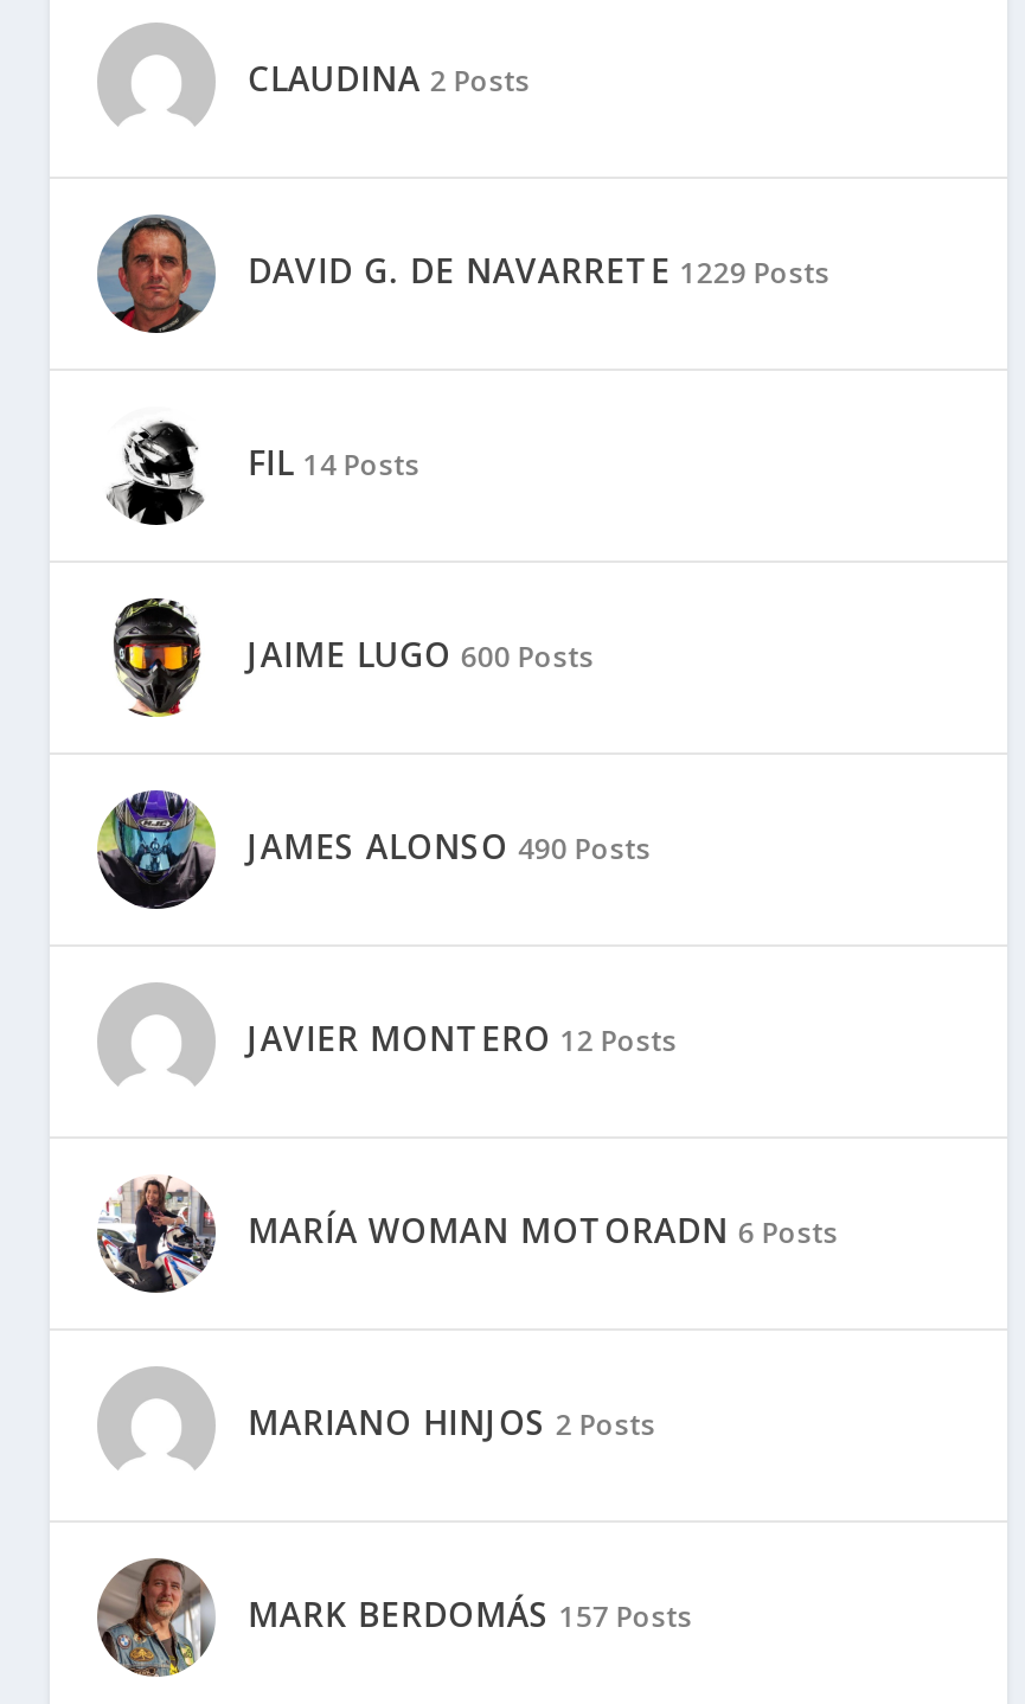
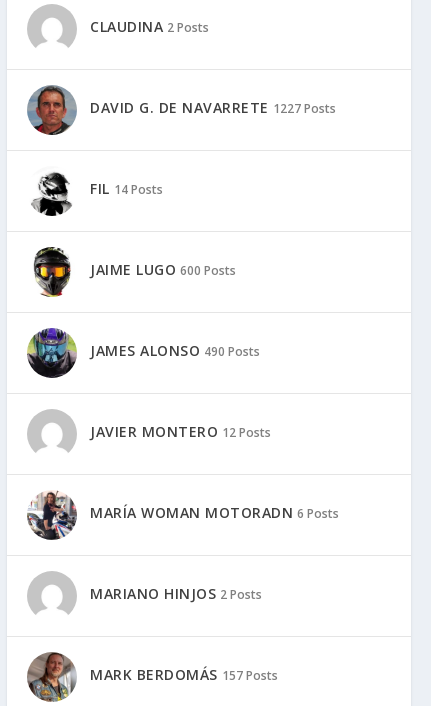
[247,247,829,292] DAVID G. DE NAVARRETE 1229 Posts -> [90,98,336,117] DAVID G. DE NAVARRETE 1227 Posts

